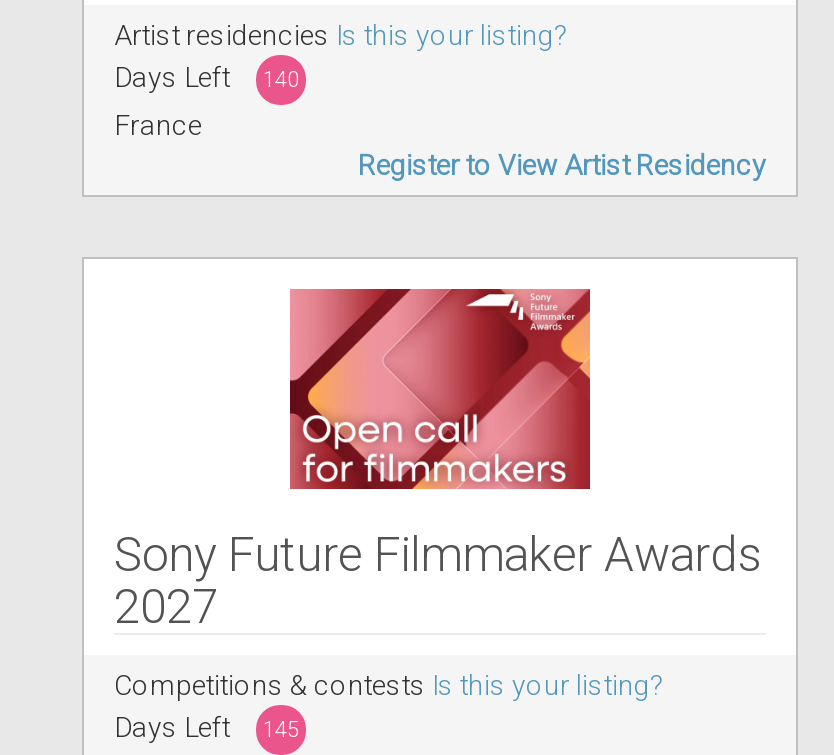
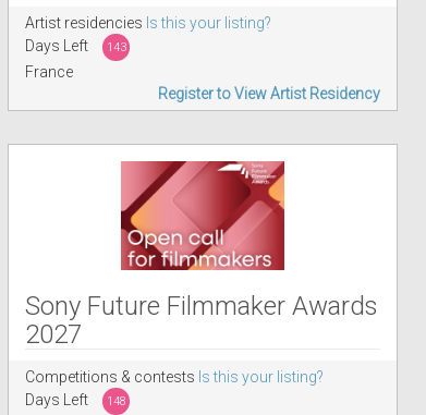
[114,61,299,93] Days Left 140 -> [25,37,126,54] Days Left 143
[114,711,299,743] Days Left 145 -> [25,391,126,408] Days Left 148

